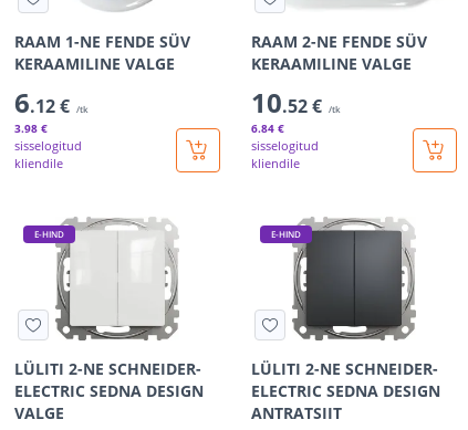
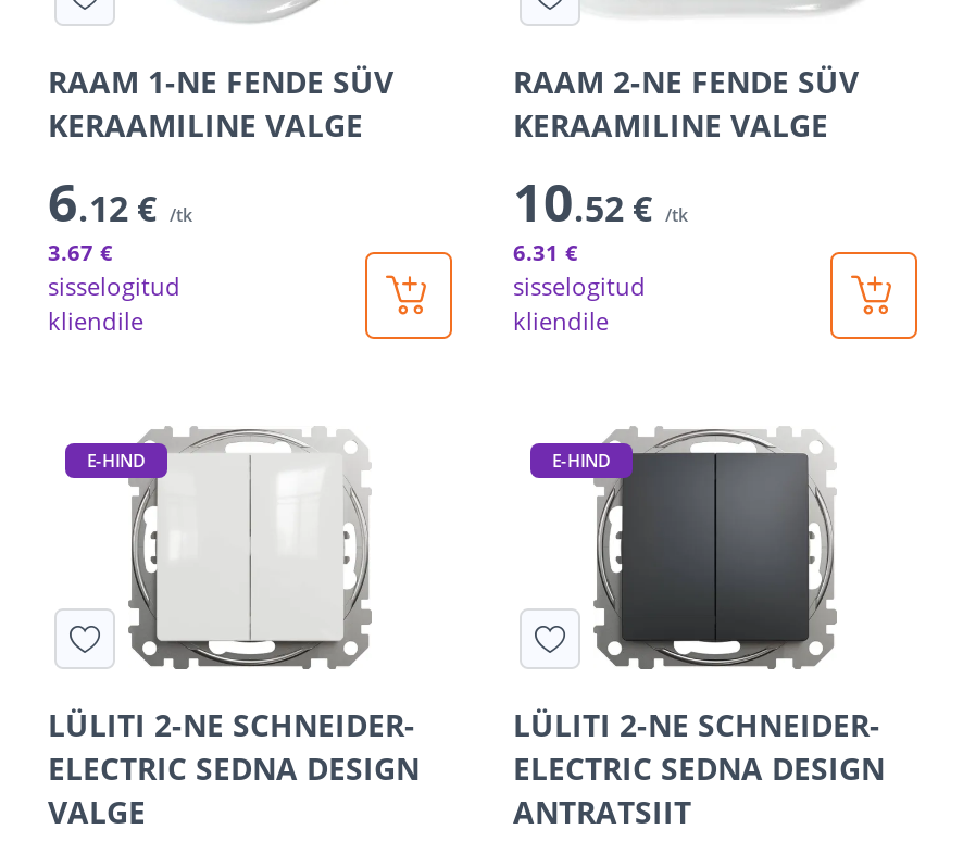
[14,120,48,136] 3.98 € -> [48,237,113,267] 3.67 €
[251,120,284,136] 6.84 € -> [513,237,578,267] 6.31 €

